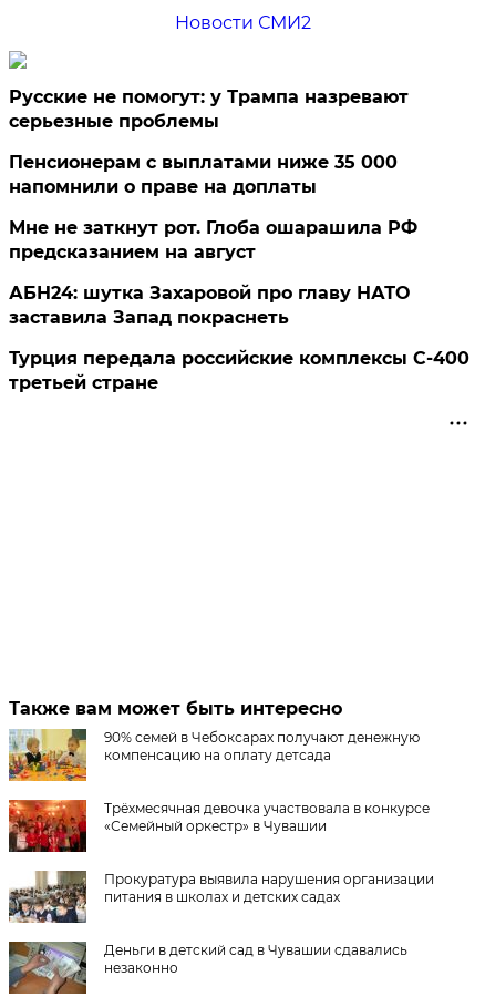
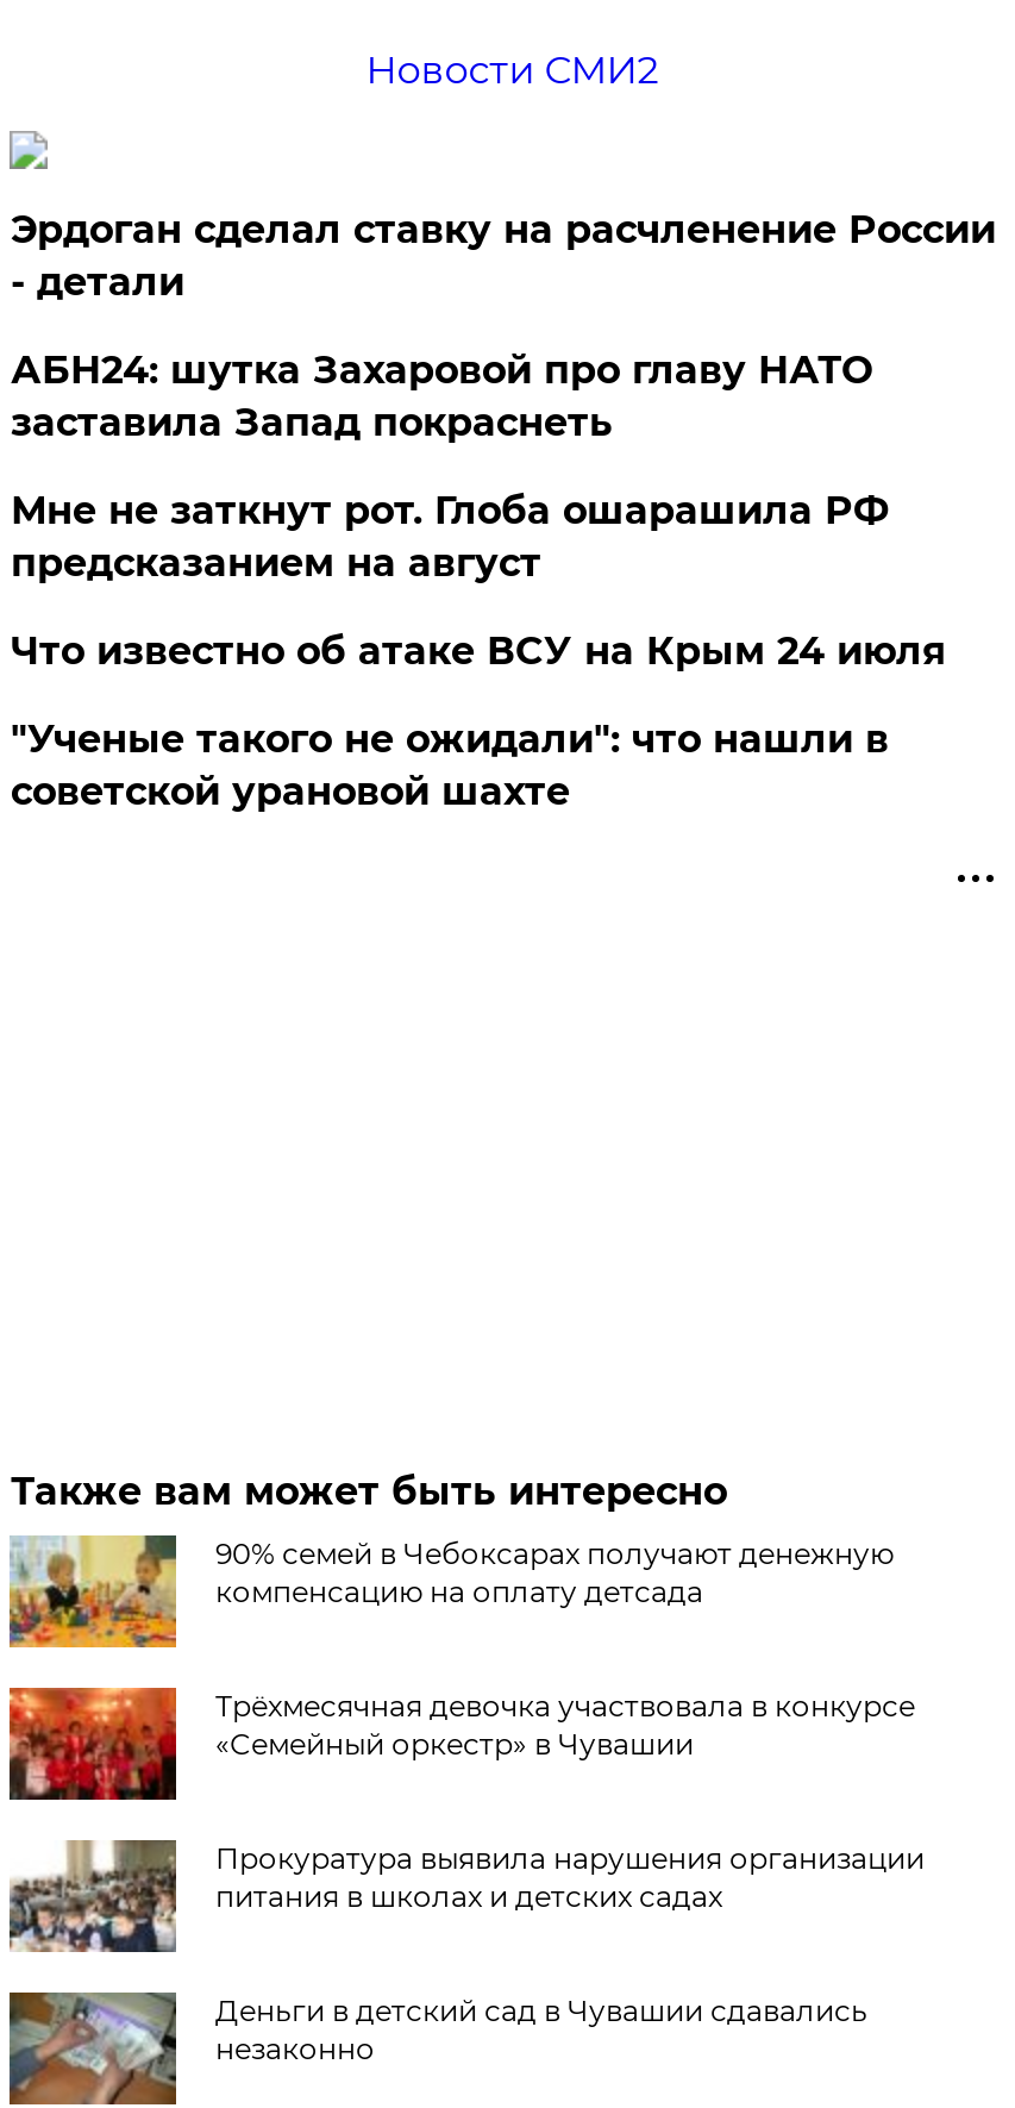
[9,87,409,132] Русские не помогут: у Трампа назревают | серьезные проблемы -> [10,208,996,305] Эрдоган сделал ставку на расчленение России | - детали
[9,152,398,197] Пенсионерам с выплатами ниже 35 000 | напомнили о праве на доплаты -> none
none -> [10,629,946,674] Что известно об атаке ВСУ на Крым 24 июля
moved [9,283,410,328] -> [10,348,872,446]: АБН24: шутка Захаровой про главу НАТО | заставила Запад покраснеть
[9,348,470,393] Турция передала российские комплексы С-400 | третьей стране -> [10,717,889,815] "Ученые такого не ожидали": что нашли в | советской урановой шахте

